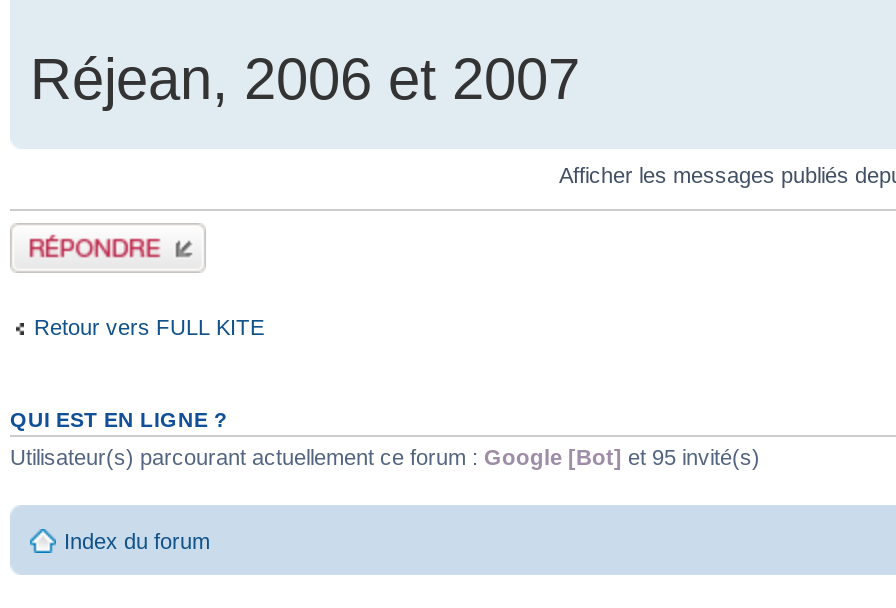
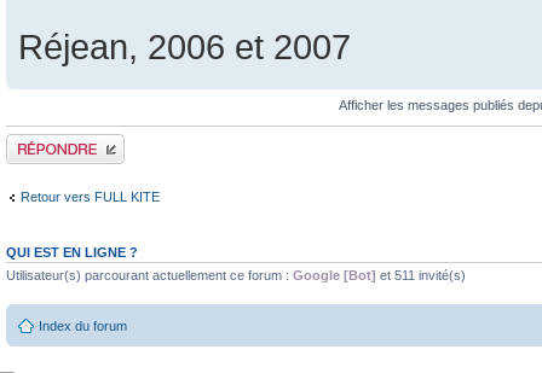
[10,445,760,469] Utilisateur(s) parcourant actuellement ce forum : Google [Bot] et 95 invité(s) -> [6,268,466,283] Utilisateur(s) parcourant actuellement ce forum : Google [Bot] et 511 invité(s)

